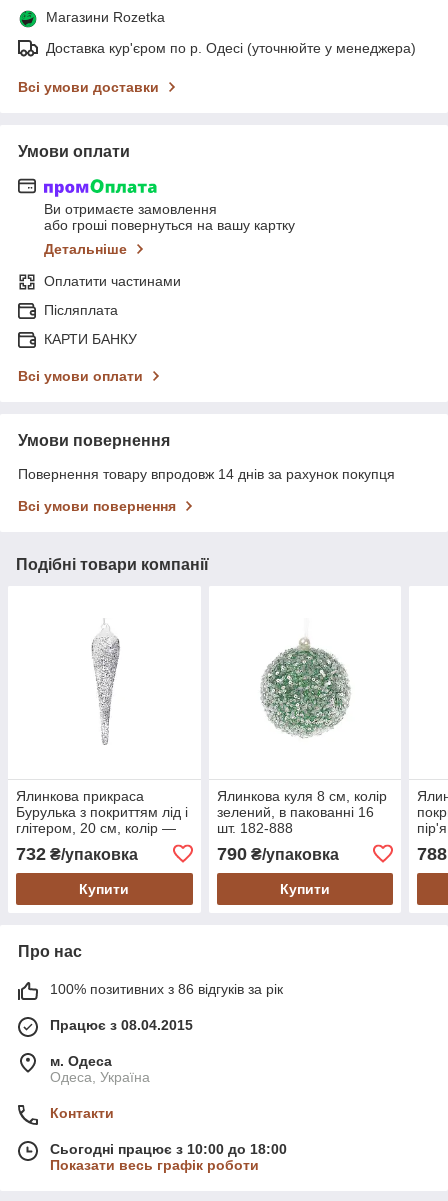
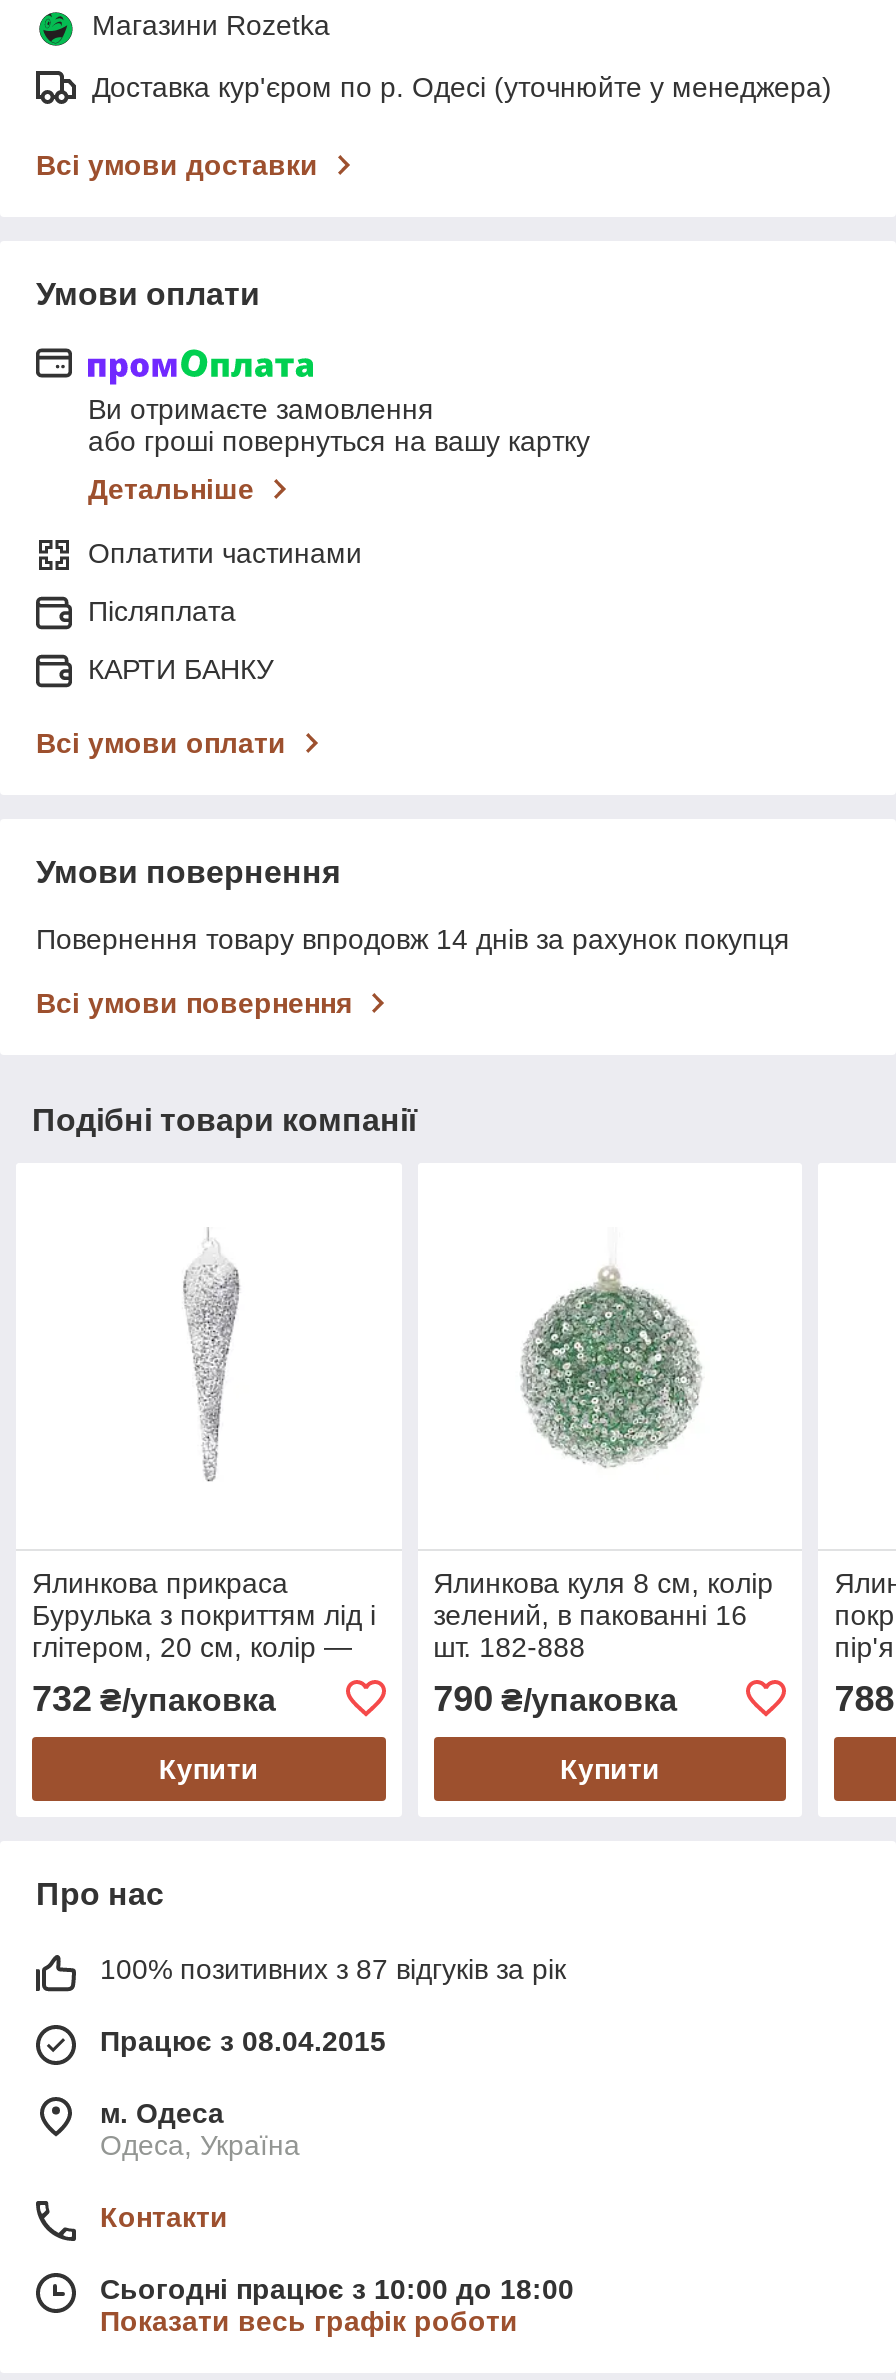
[50,981,283,997] 100% позитивних з 86 відгуків за рік -> [100,1953,566,1985] 100% позитивних з 87 відгуків за рік

